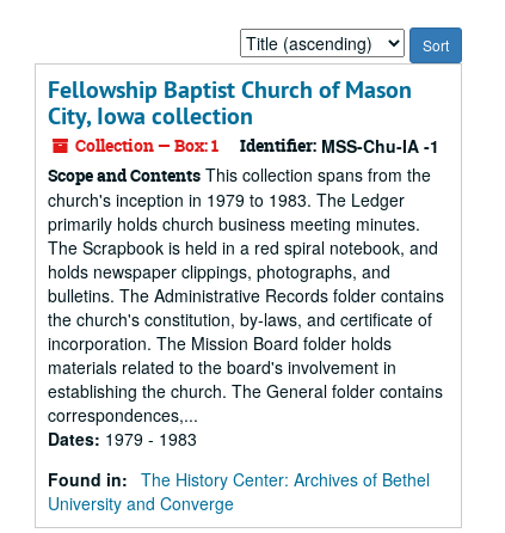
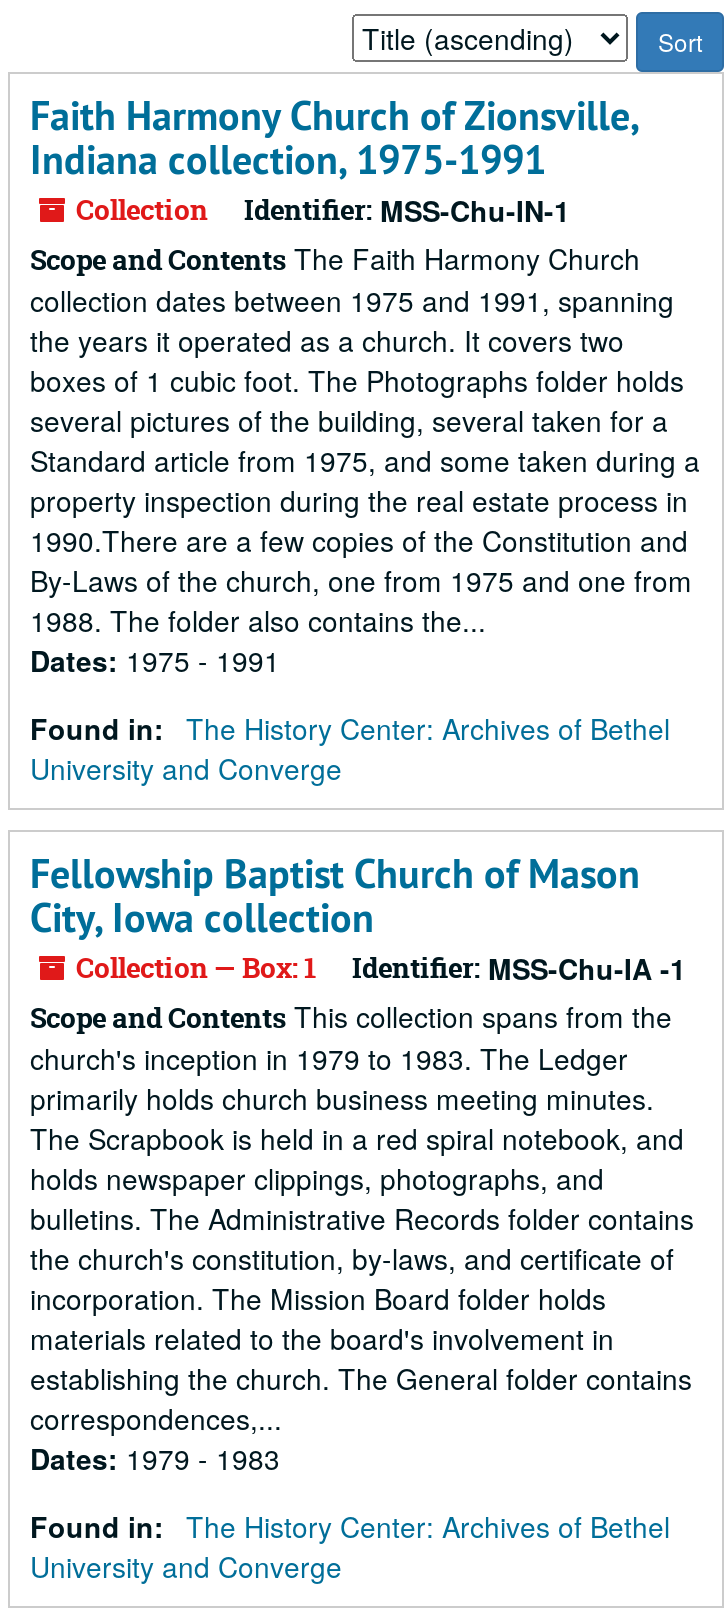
none -> [30,90,700,788] Faith Harmony Church of Zionsville, | Indiana collection, 1975-1991 | Collection | Identifier: MSS-Chu-IN-1 | Scope and Contents The Faith Harmony Church | collection dates between 1975 and 1991, spanning | the years it operated as a church. It covers two | boxes of 1 cubic foot. The Photographs folder holds | several pictures of the building, several taken for a | Standard article from 1975, and some taken during a | property inspection during the real estate process in | 1990.There are a few copies of the Constitution and | By-Laws of the church, one from 1975 and one from | 1988. The folder also contains the... | Dates: 1975 - 1991 | Found in: The History Center: Archives of Bethel | University and Converge

